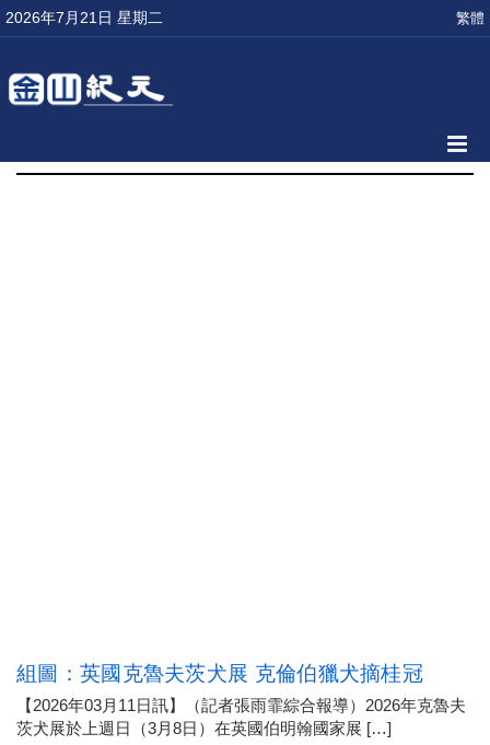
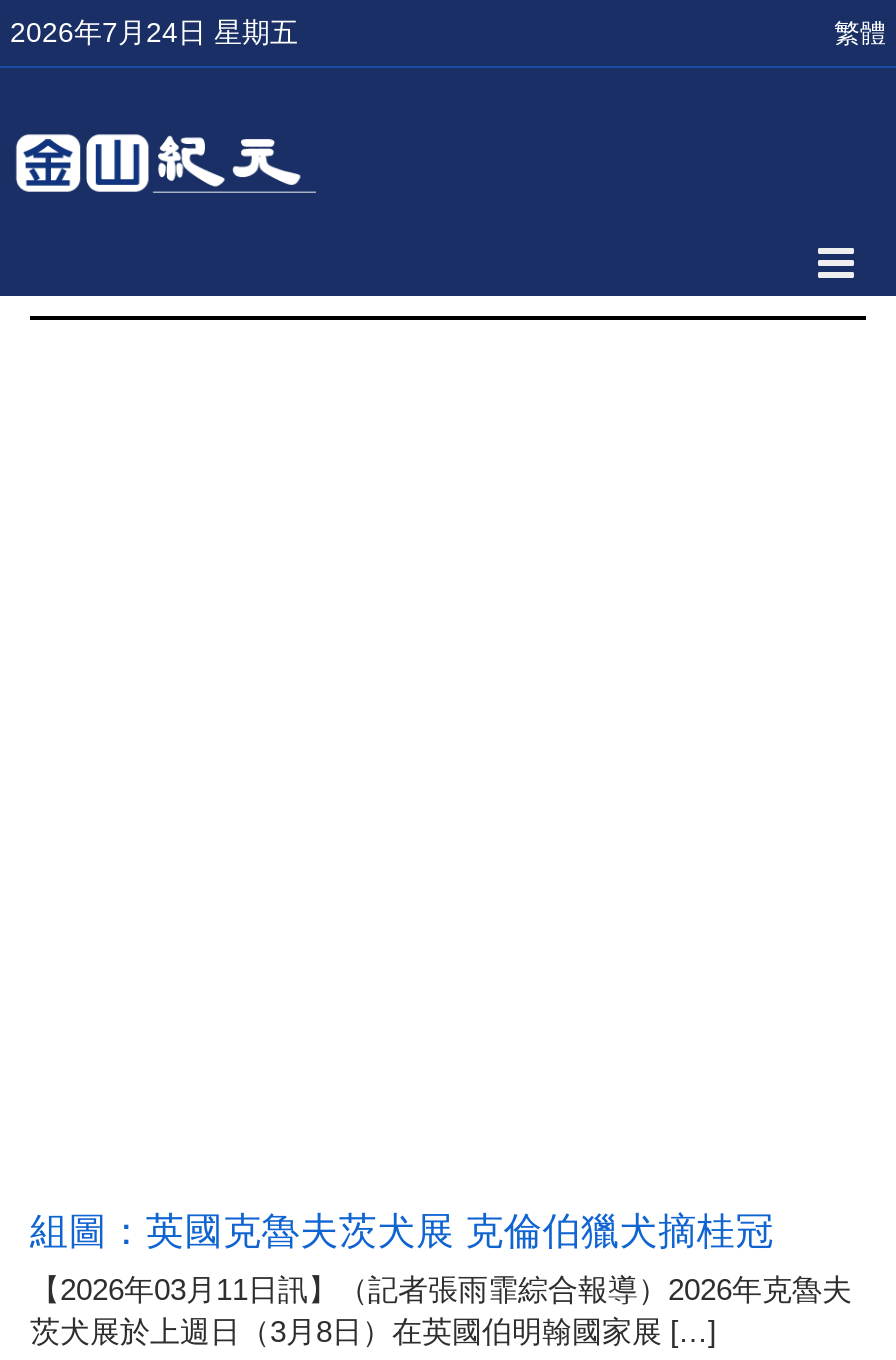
[5,9,163,26] 2026年7月21日 星期二 -> [10,16,298,48] 2026年7月24日 星期五

